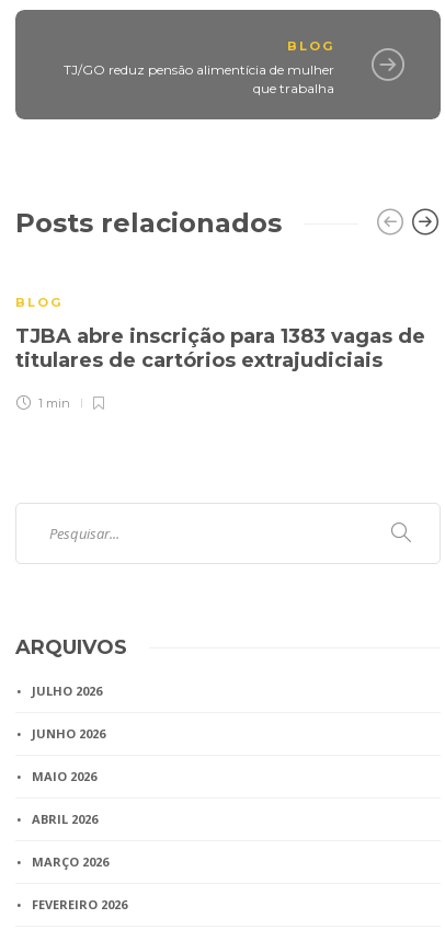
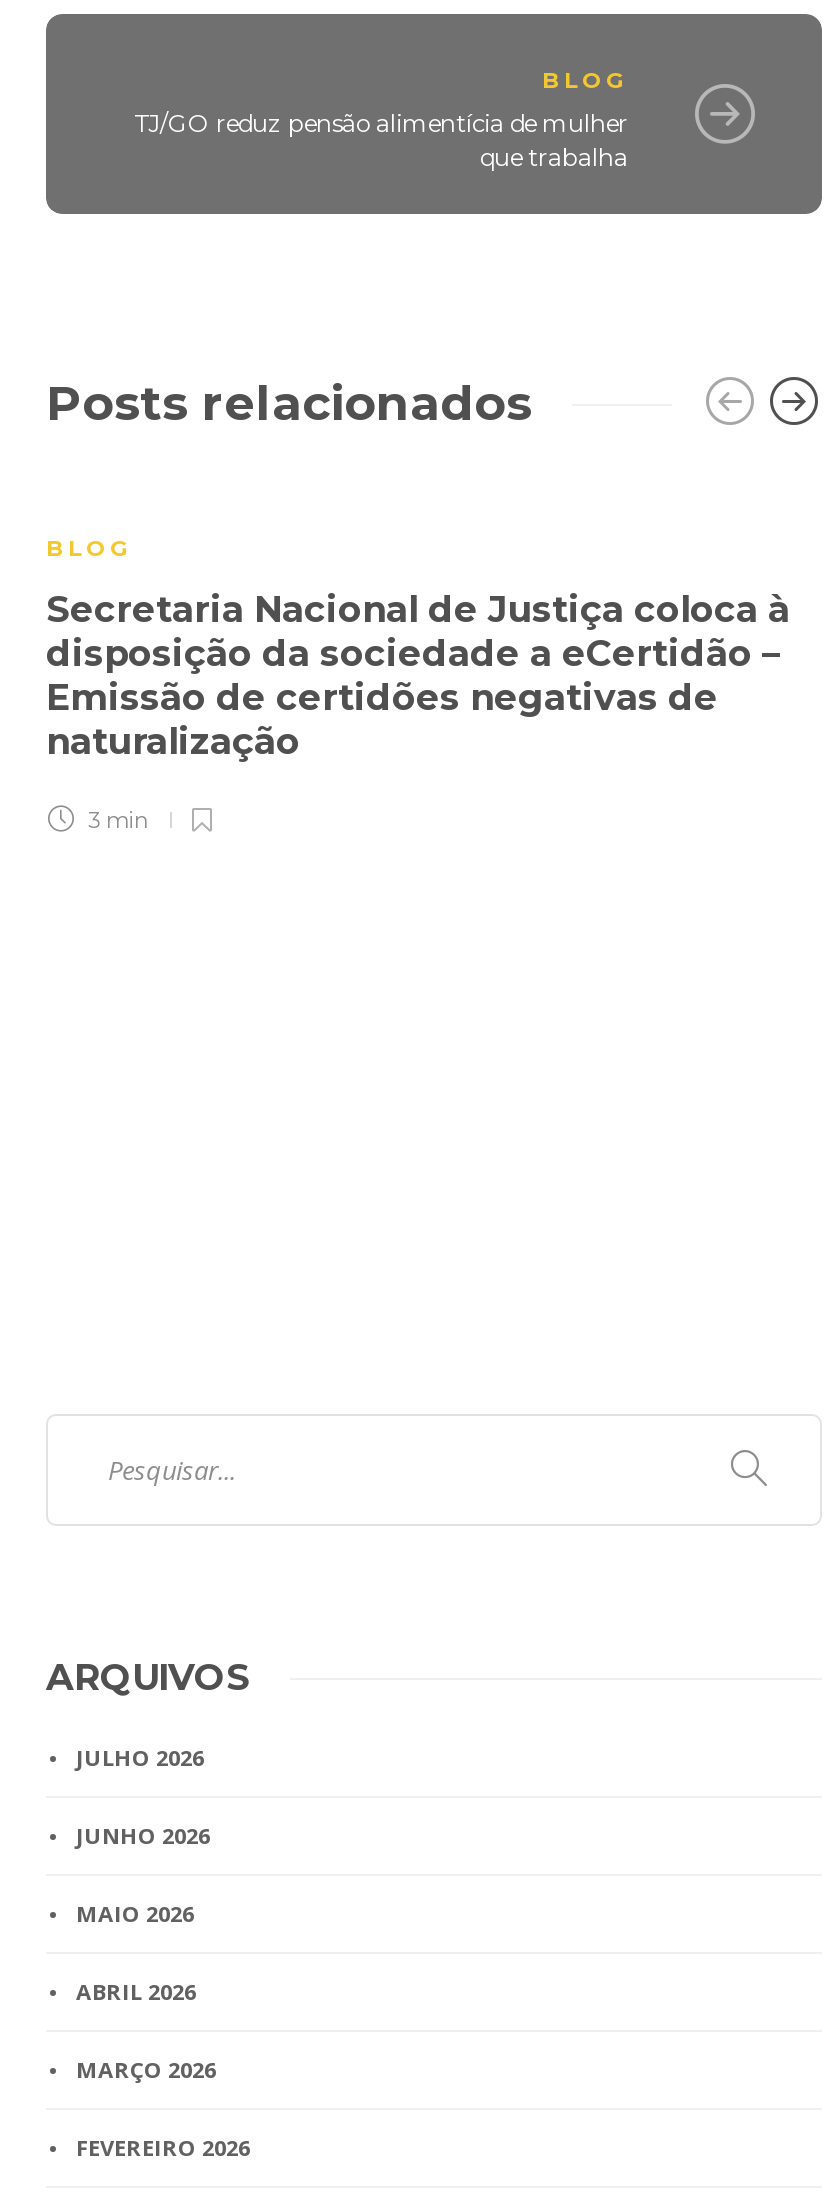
[15,325,425,373] TJBA abre inscrição para 1383 vagas de | titulares de cartórios extrajudiciais -> [46,589,790,765] Secretaria Nacional de Justiça coloca à | disposição da sociedade a eCertidão – | Emissão de certidões negativas de | naturalização
[35,396,70,411] 1 min -> [82,807,150,835] 3 min

